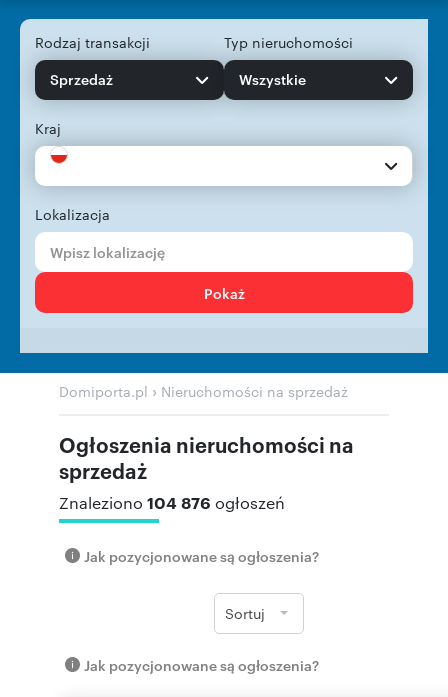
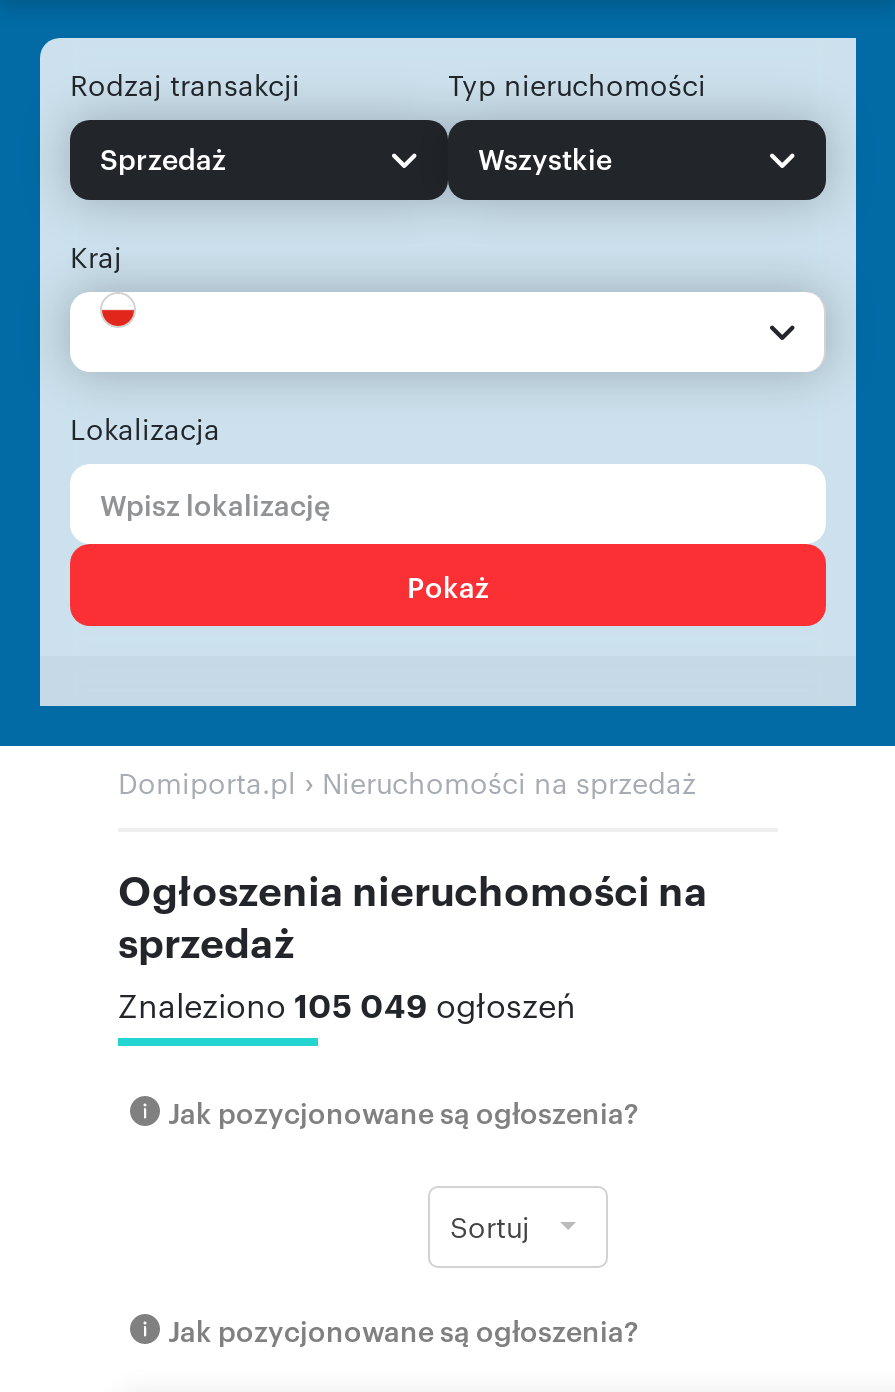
[59,491,285,513] Znaleziono 104 876 ogłoszeń -> [118,982,576,1026] Znaleziono 105 049 ogłoszeń

